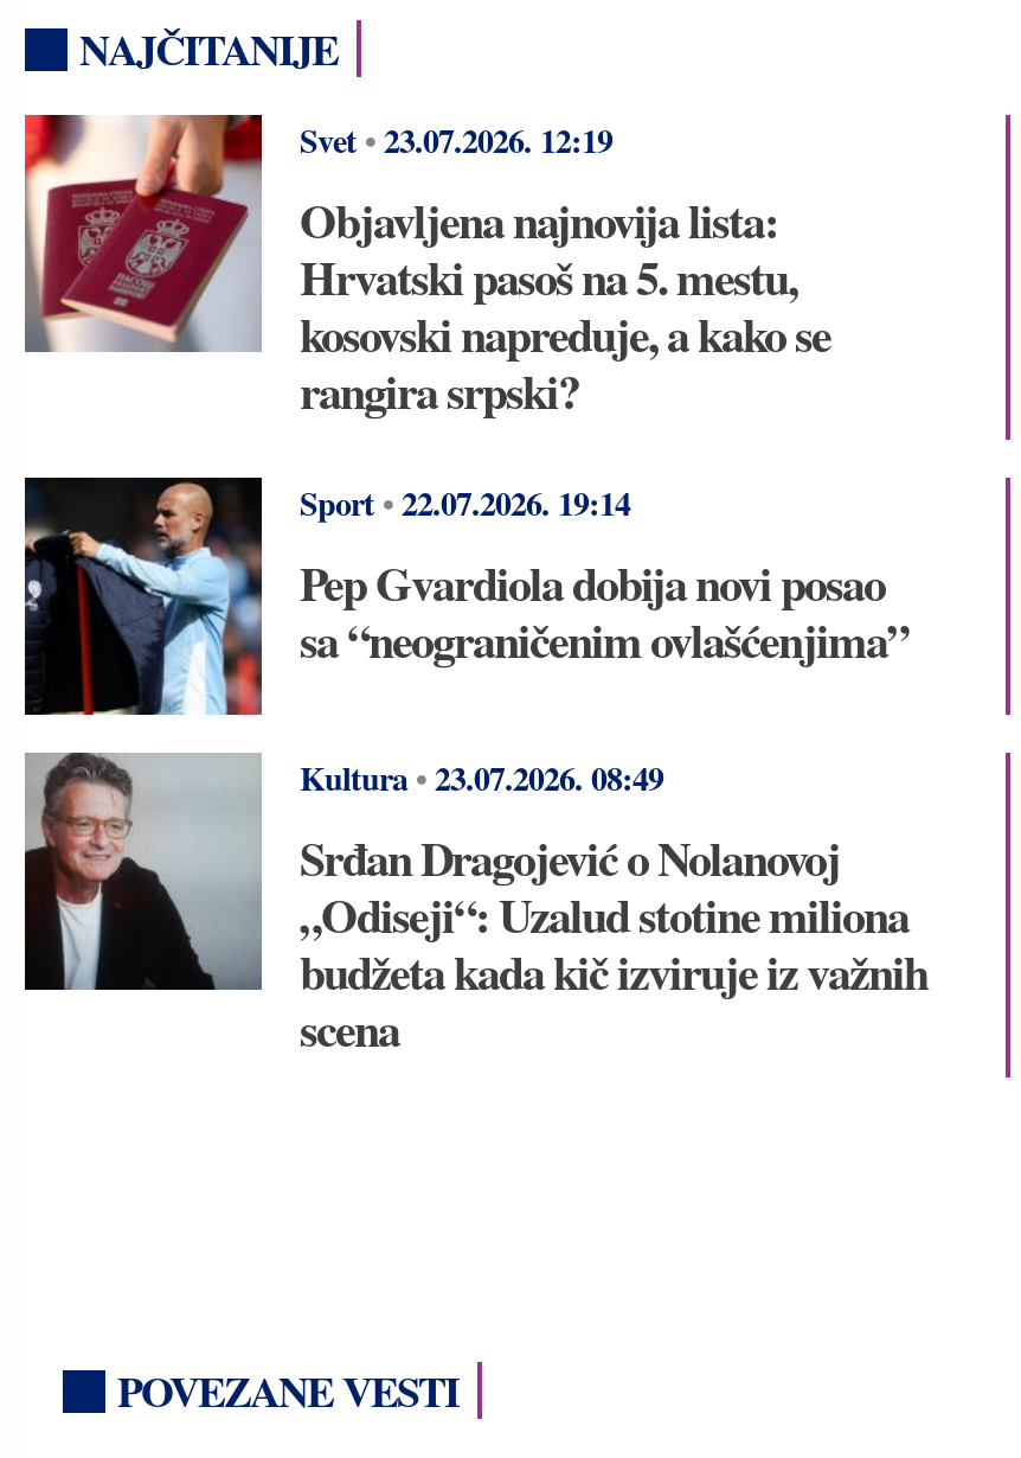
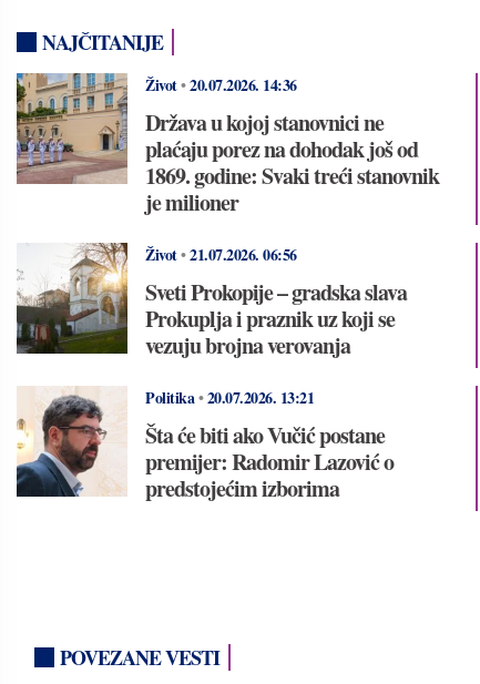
[23,113,830,426] [image] | Svet •23.07.2026. 12:19 | Objavljena najnovija lista: | Hrvatski pasoš na 5. mestu, | kosovski napreduje, a kako se | rangira srpski? -> [16,72,439,219] [image] | Život •20.07.2026. 14:36 | Država u kojoj stanovnici ne | plaćaju porez na dohodak još od | 1869. godine: Svaki treći stanovnik | je milioner
[23,475,908,717] [image] | Sport •22.07.2026. 19:14 | Pep Gvardiola dobija novi posao | sa “neograničenim ovlašćenjima” -> [16,242,407,362] [image] | Život • 21.07.2026. 06:56 | Sveti Prokopije – gradska slava | Prokuplja i praznik uz koji se | vezuju brojna verovanja
[23,750,927,1064] [image] | Kultura •23.07.2026. 08:49 | Srđan Dragojević o Nolanovoj | „Odiseji“: Uzalud stotine miliona | budžeta kada kič izviruje iz važnih | scena -> [16,371,394,505] [image] | Politika • 20.07.2026. 13:21 | Šta će biti ako Vučić postane | premijer: Radomir Lazović o | predstojećim izborima

